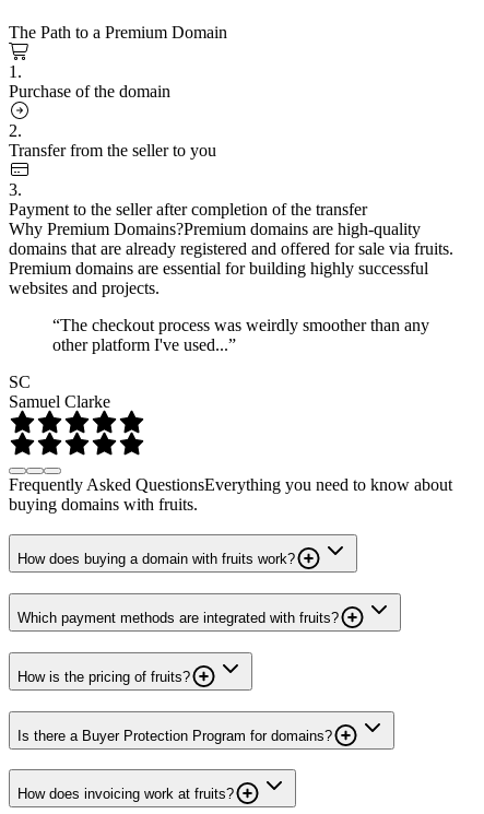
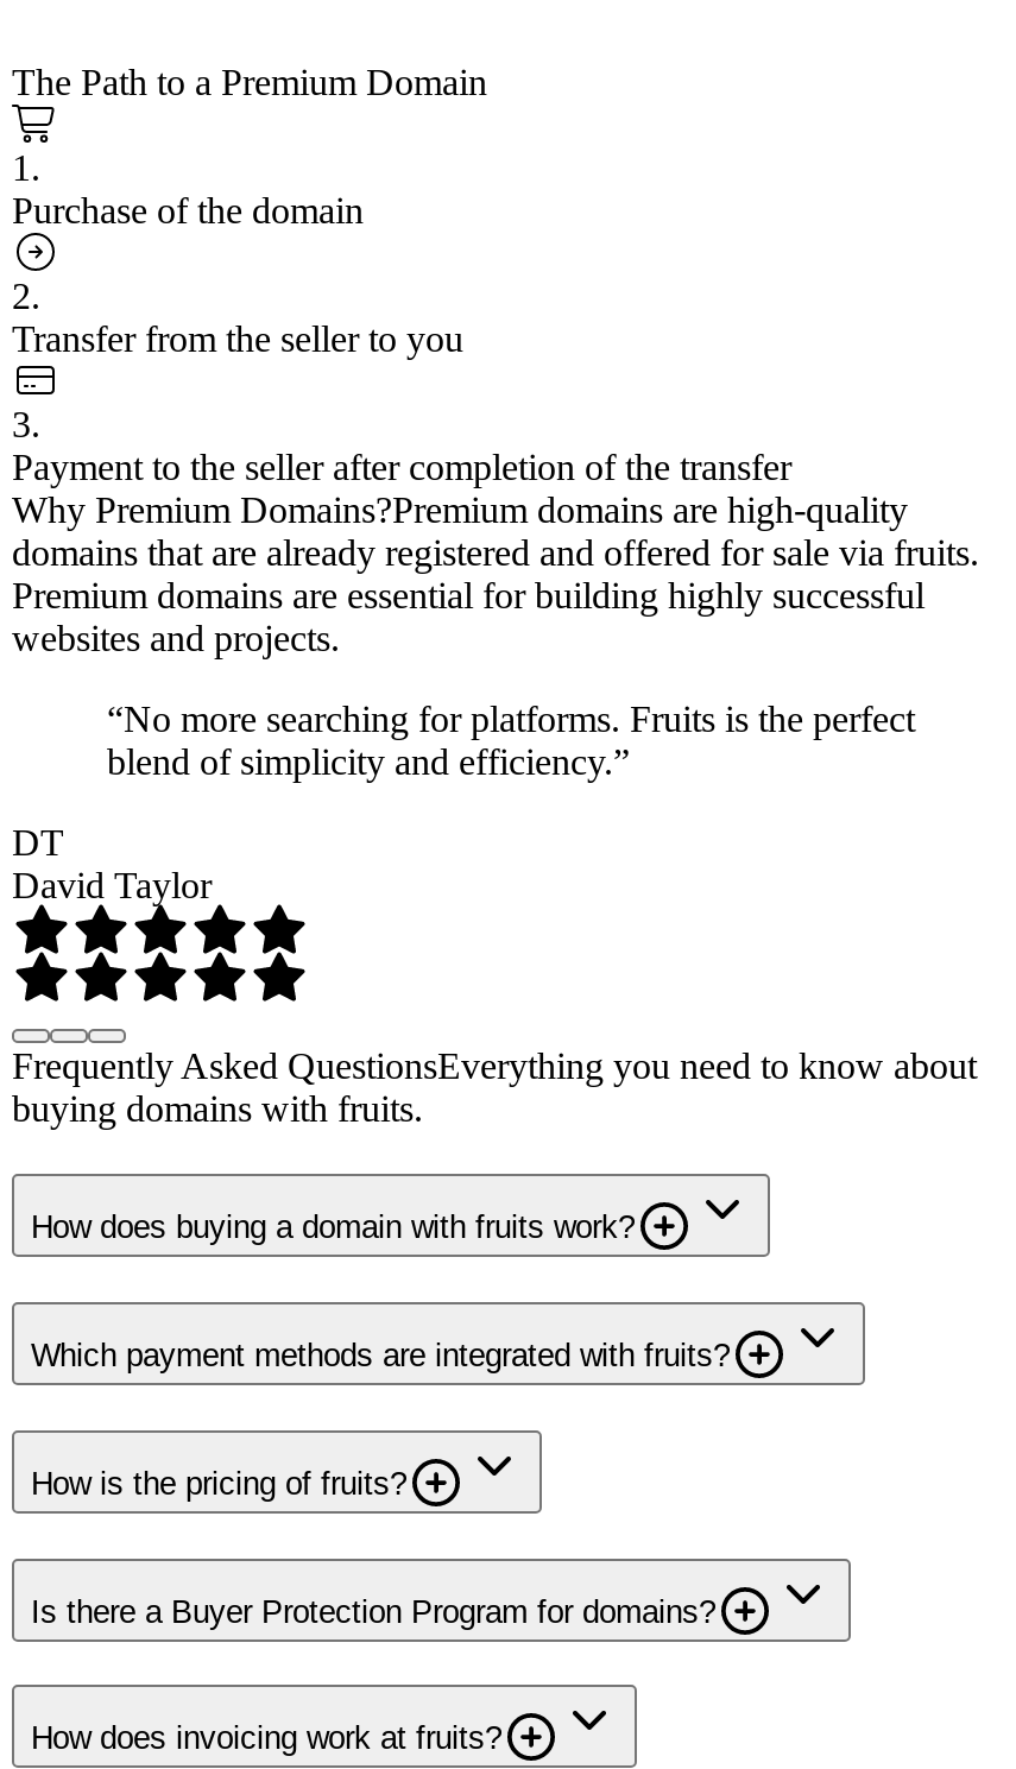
[52,315,429,354] “The checkout process was weirdly smoother than any | other platform I've used...” -> [107,698,915,781] “No more searching for platforms. Fruits is the perfect | blend of simplicity and efficiency.”
[9,372,110,410] SC | Samuel Clarke -> [12,821,212,904] DT | David Taylor

